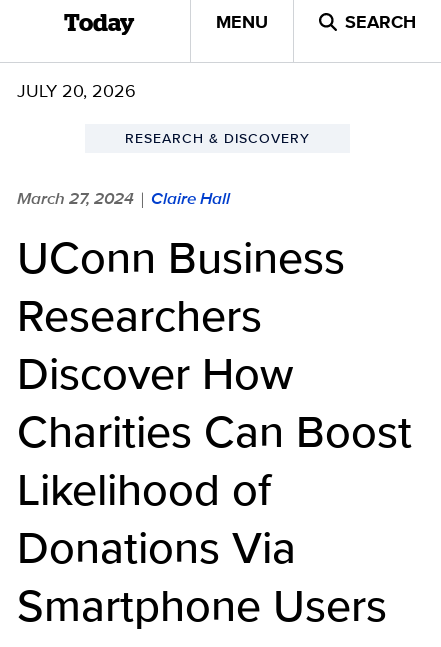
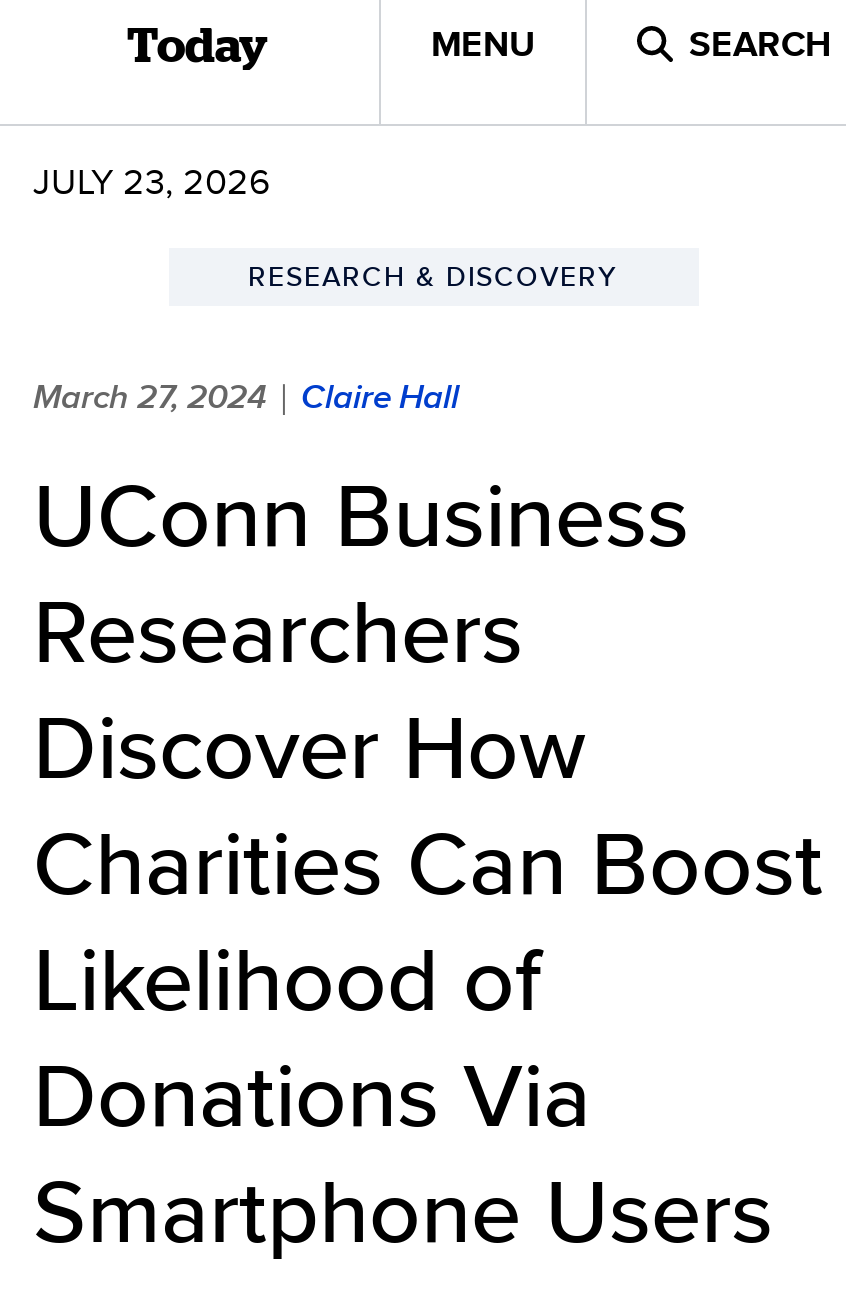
[17,78,136,103] JULY 20, 2026 -> [33,156,271,206] JULY 23, 2026

